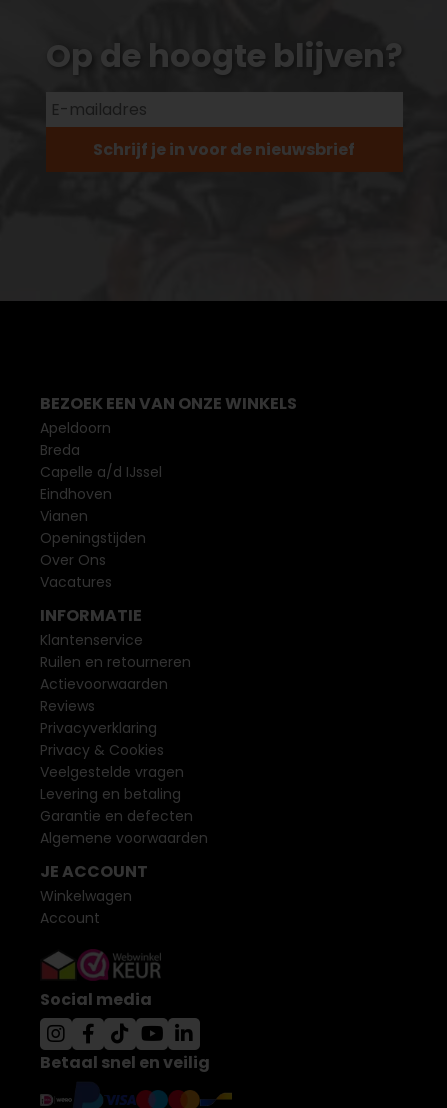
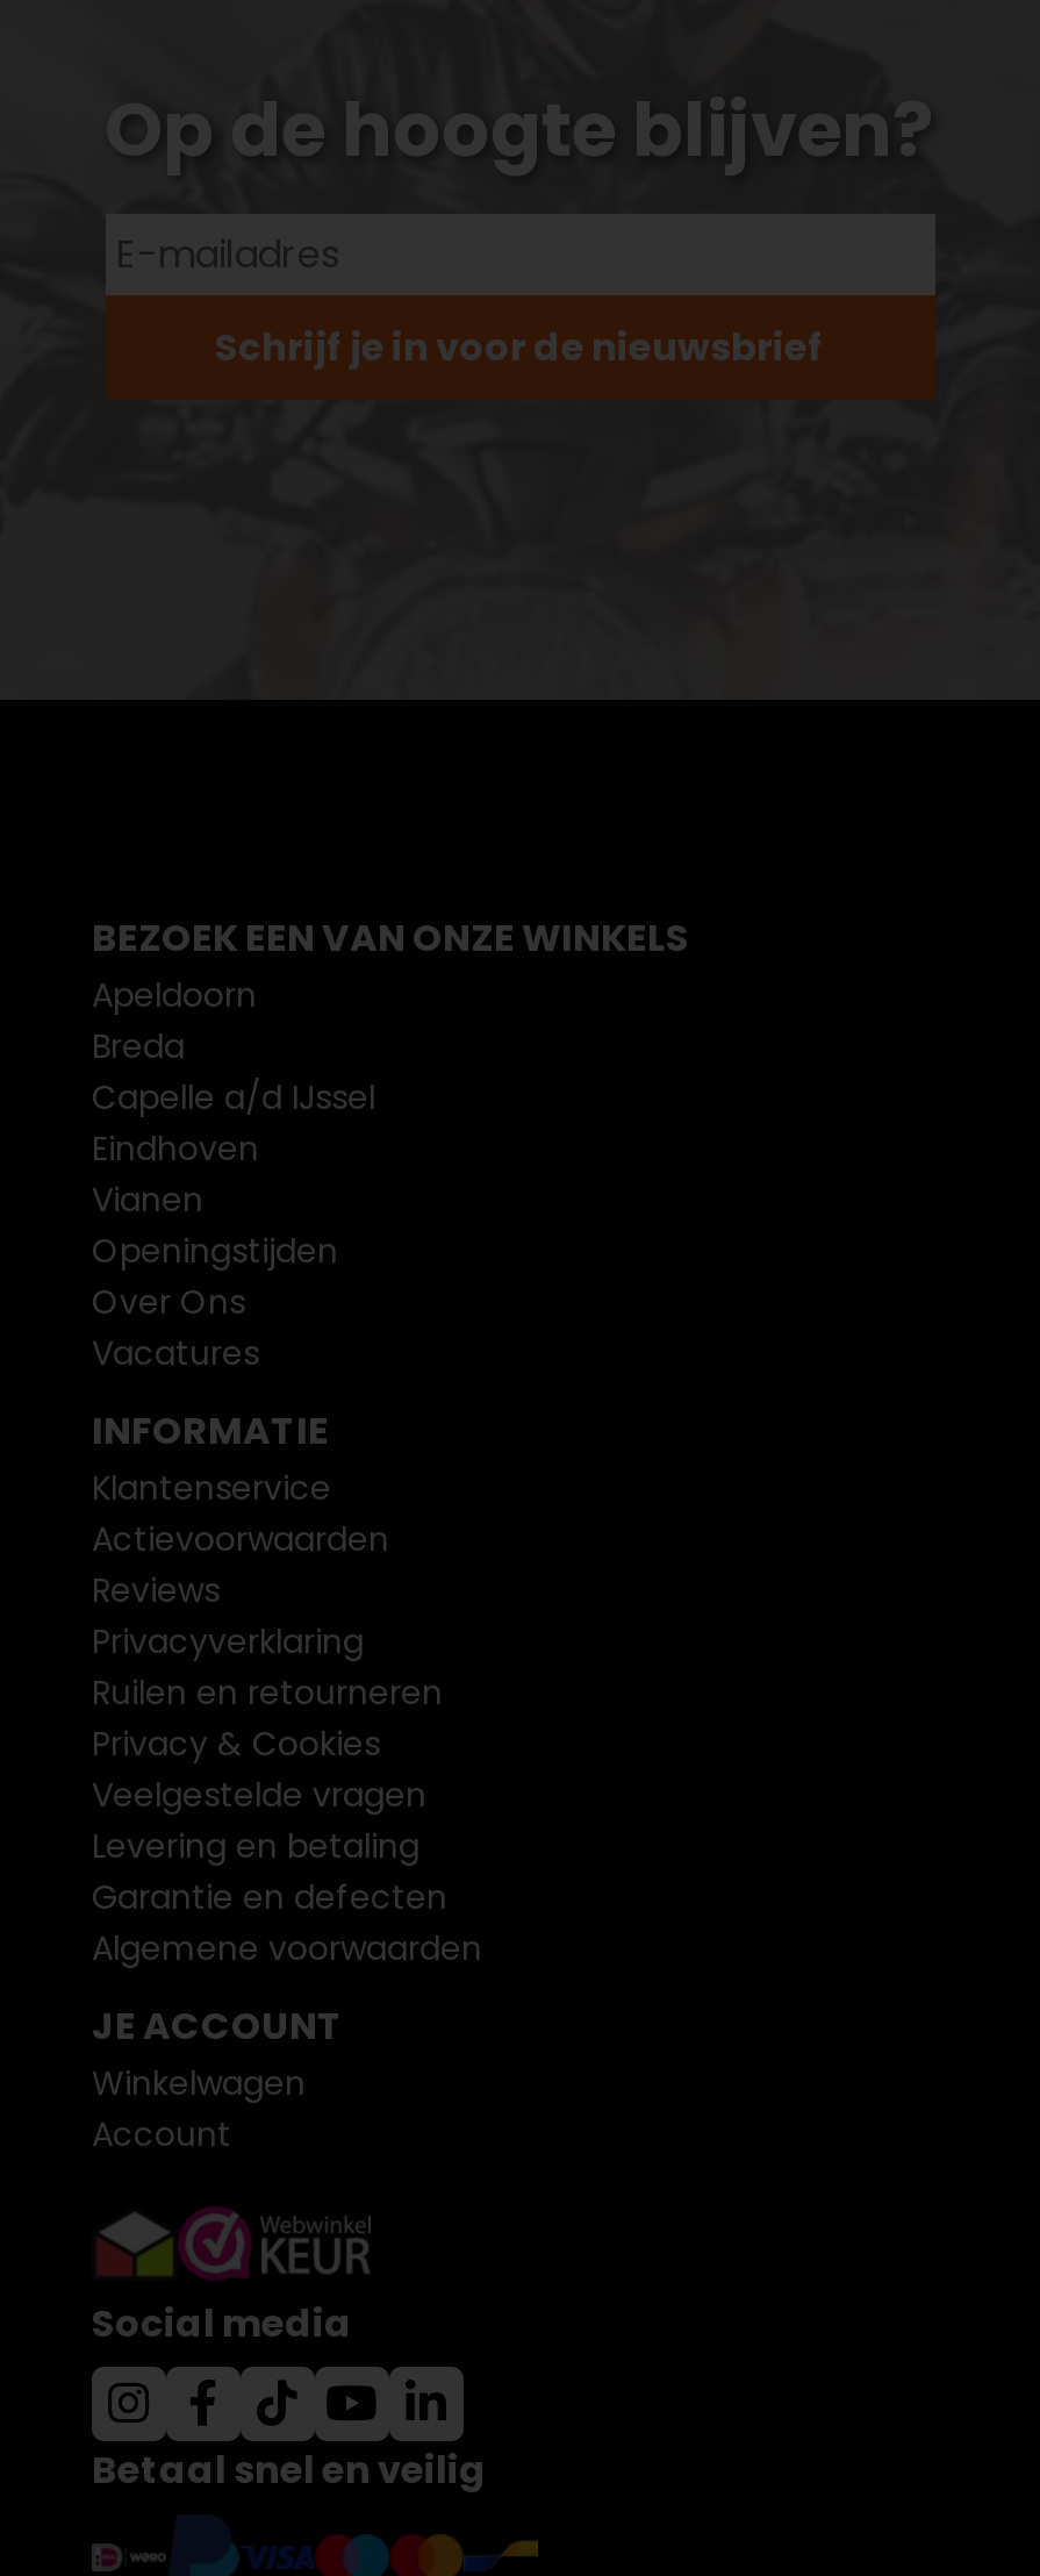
moved [40,652,191,672] -> [92,1669,443,1716]: Ruilen en retourneren
moved [40,674,168,738] -> [92,1516,389,1665]: Actievoorwaarden | Reviews | Privacyverklaring

